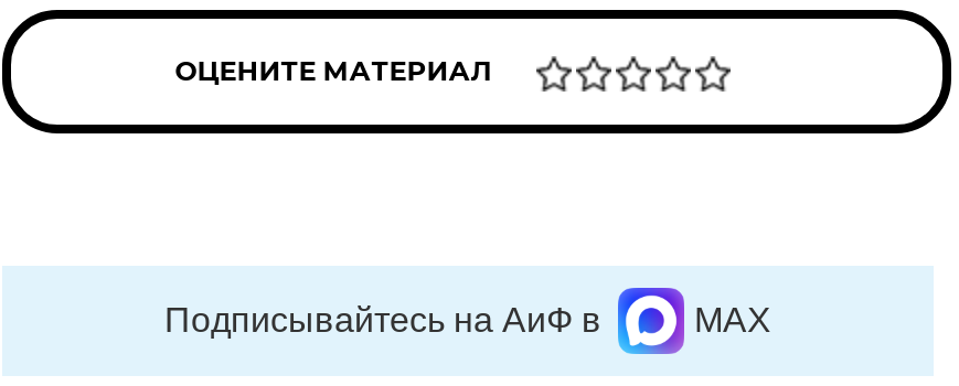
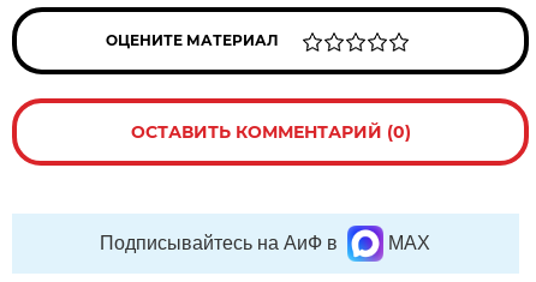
none -> [131,122,411,143] ОСТАВИТЬ КОММЕНТАРИЙ (0)

